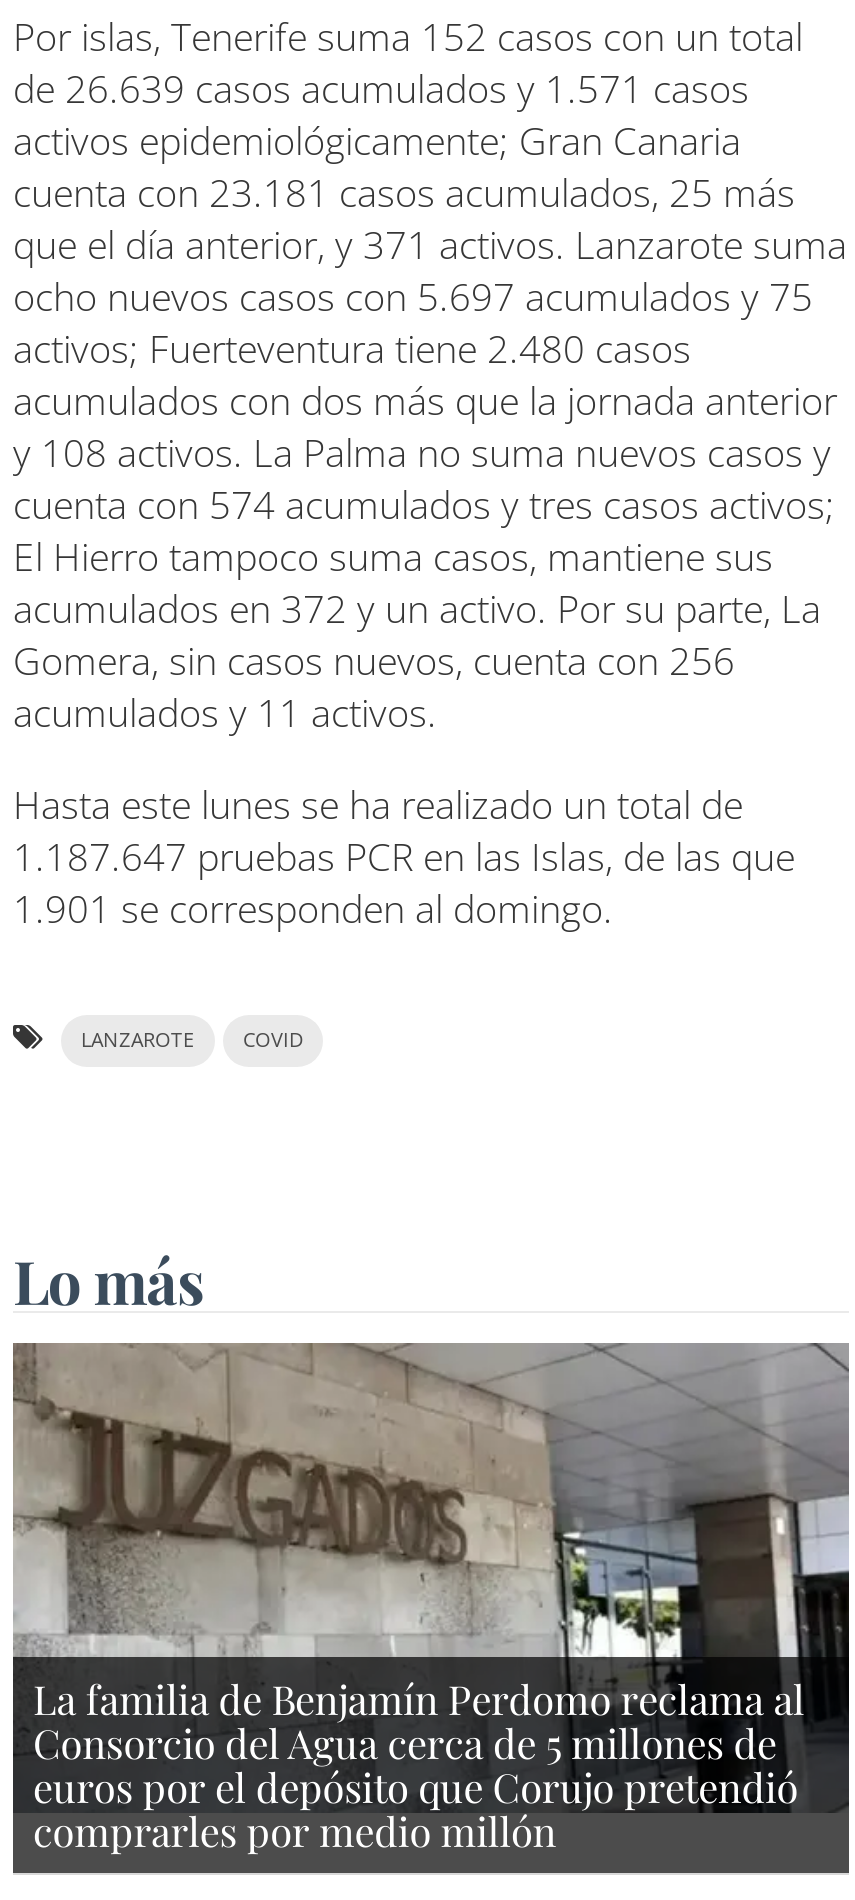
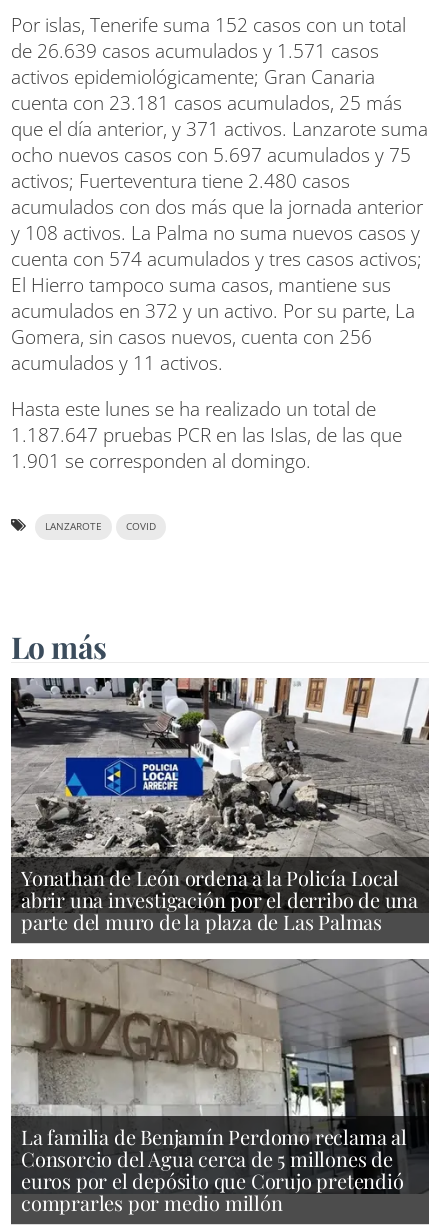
none -> [10,677,430,935] [image] | Yonathan de León ordena a la Policía Local | abrir una investigación por el derribo de una | parte del muro de la plaza de Las Palmas

